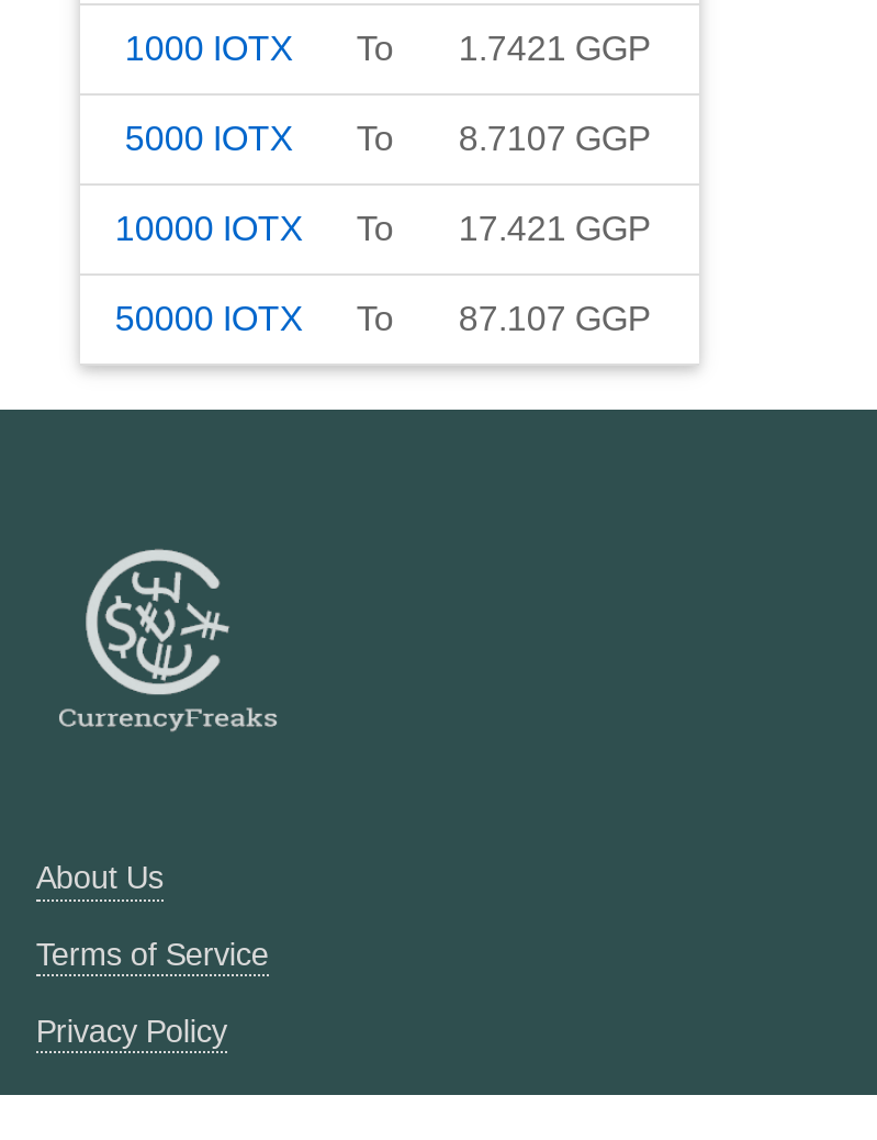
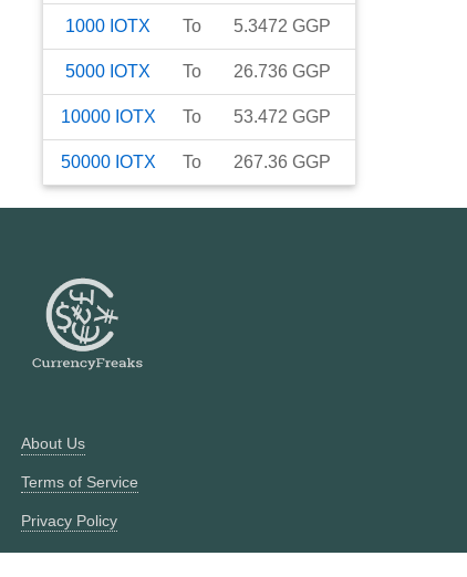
[125,31,652,68] 1000 IOTX To 1.7421 GGP -> [66,17,331,36] 1000 IOTX To 5.3472 GGP
[125,121,652,158] 5000 IOTX To 8.7107 GGP -> [66,62,331,81] 5000 IOTX To 26.736 GGP
[115,211,652,248] 10000 IOTX To 17.421 GGP -> [61,108,331,126] 10000 IOTX To 53.472 GGP
[115,301,652,338] 50000 IOTX To 87.107 GGP -> [61,153,331,172] 50000 IOTX To 267.36 GGP

